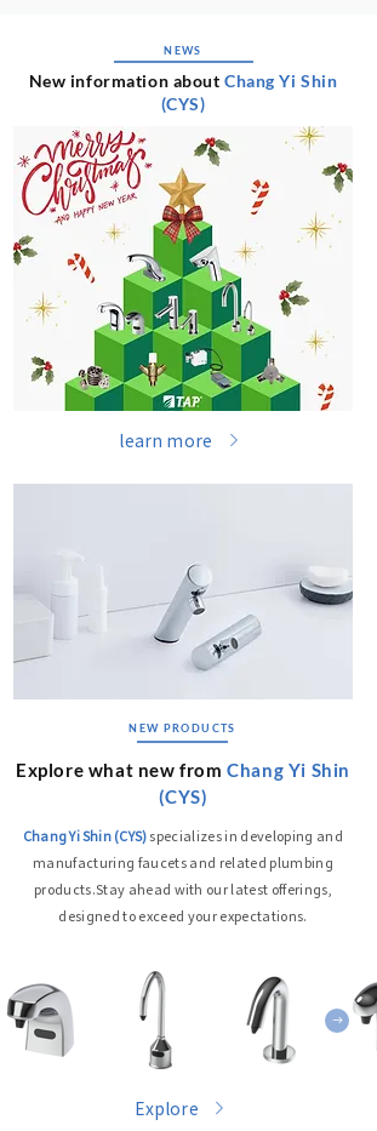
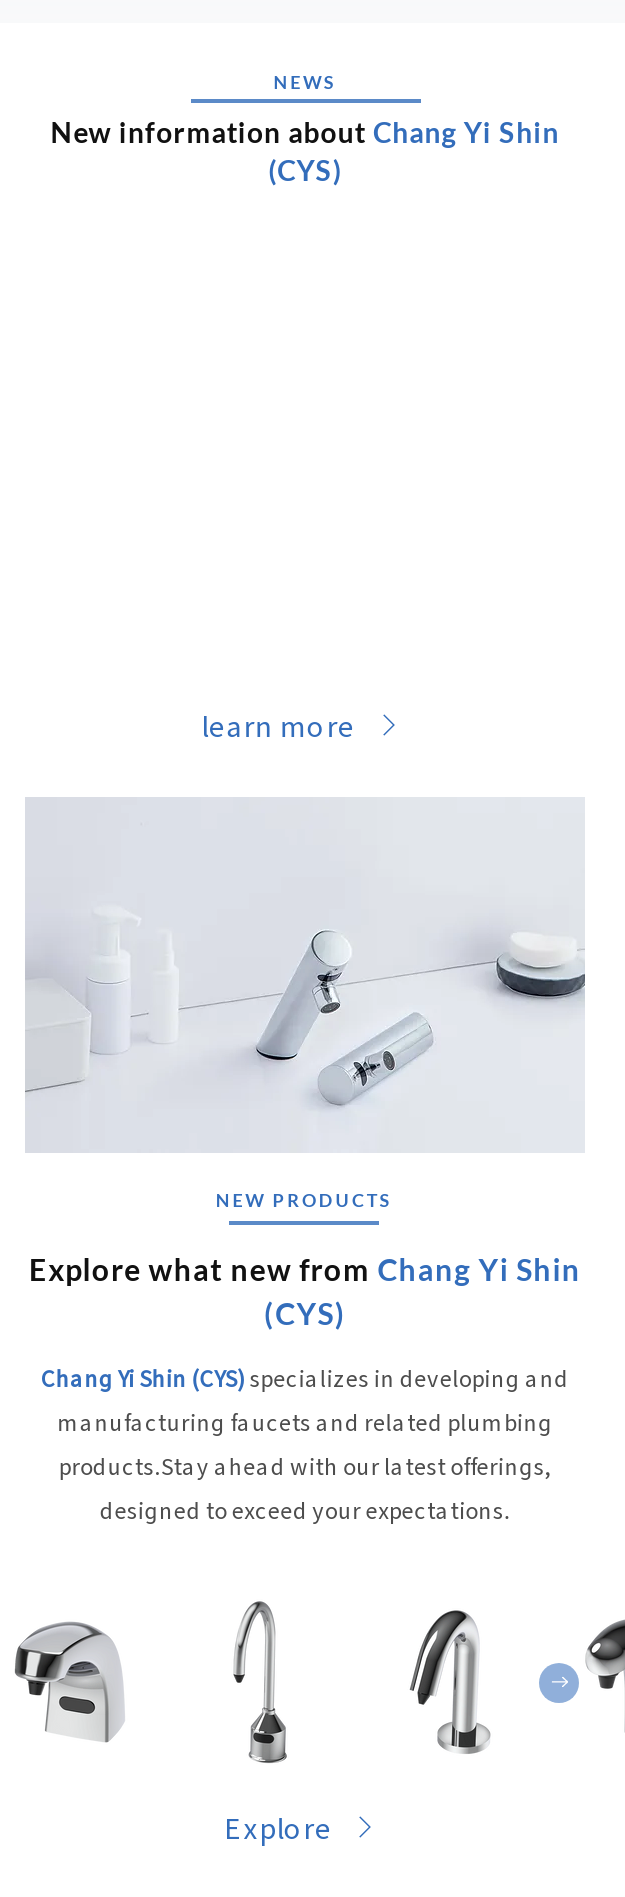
[12,126,354,412] [image] -> none

